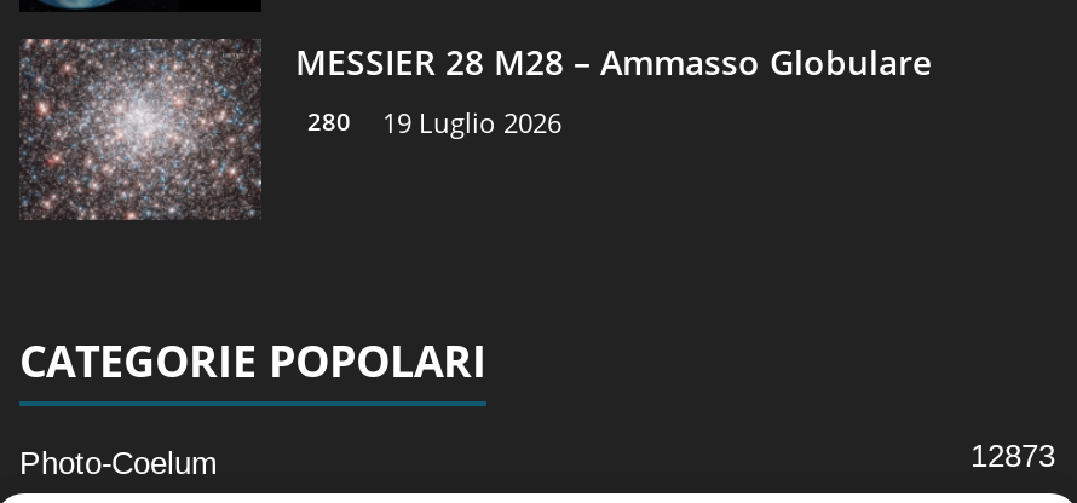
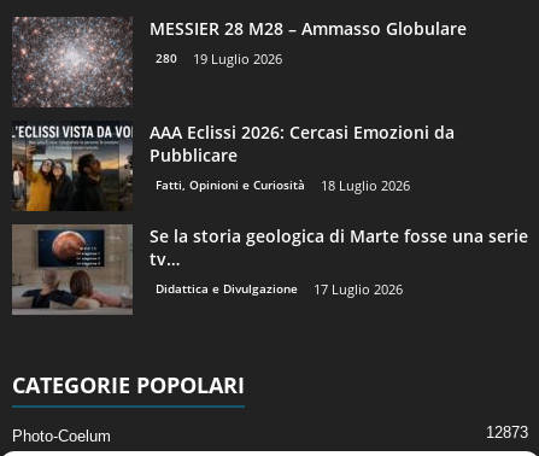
none -> [11,121,528,298] [image] | AAA Eclissi 2026: Cercasi Emozioni da | Pubblicare | Fatti, Opinioni e Curiosità | 18 Luglio 2026 | Se la storia geologica di Marte fosse una serie | tv… | Didattica e Divulgazione | 17 Luglio 2026
none -> [12,224,133,315] [image]

